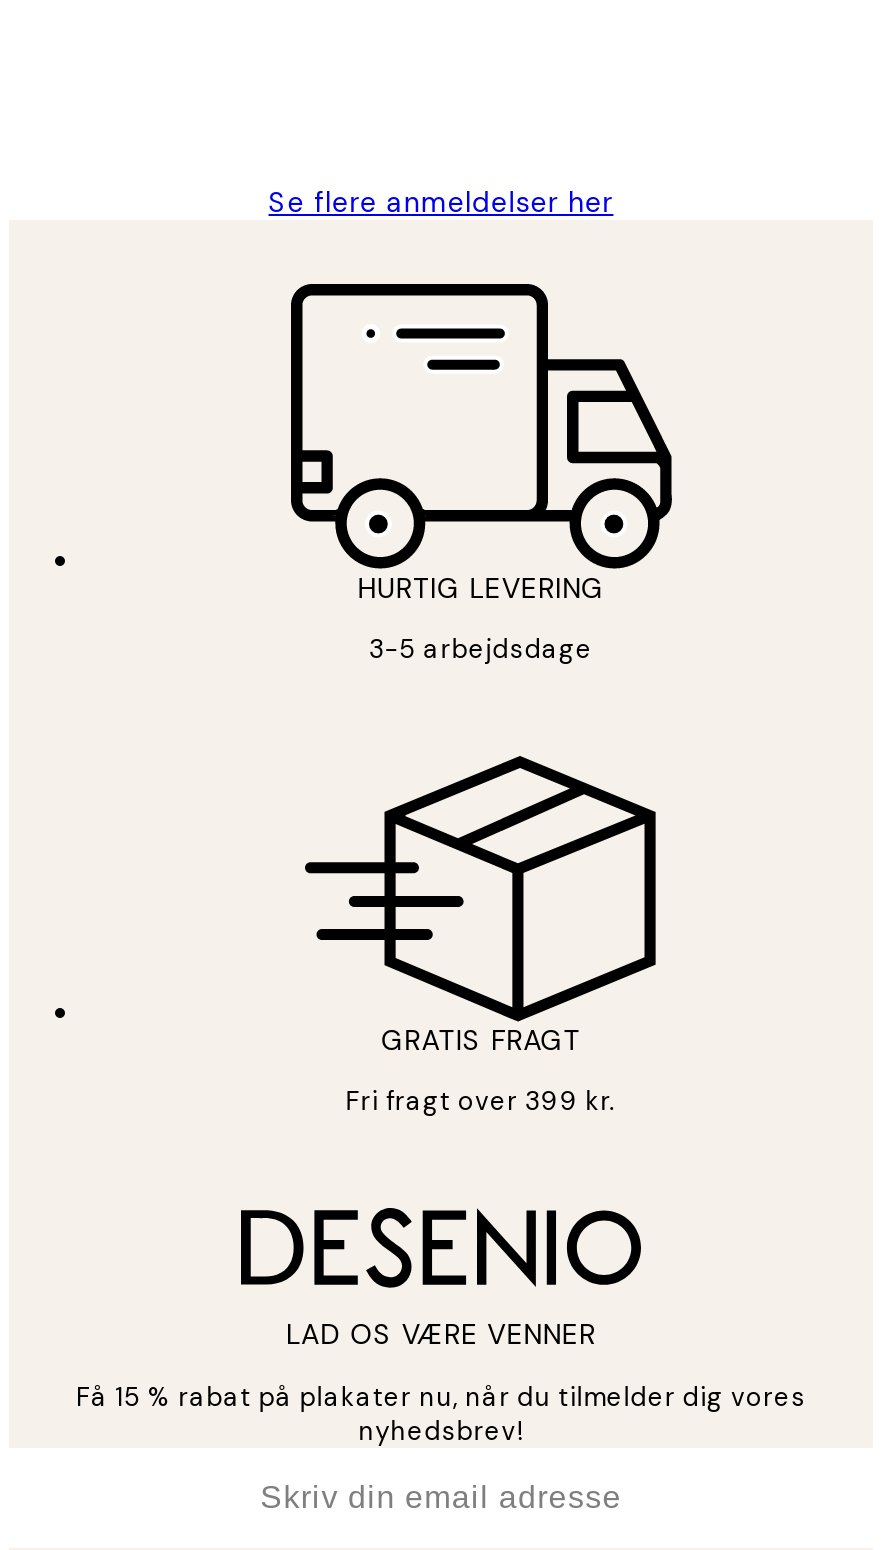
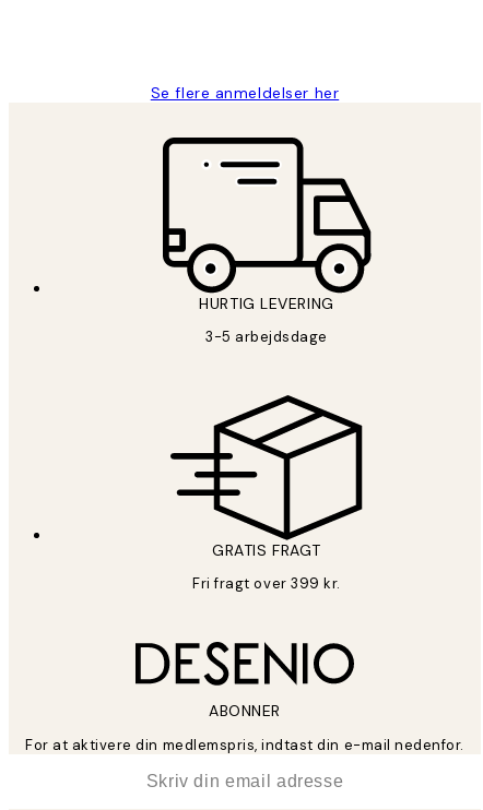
[286,1317,596,1353] LAD OS VÆRE VENNER -> [209,701,281,721] ABONNER
[76,1381,806,1449] Få 15 % rabat på plakater nu, når du tilmelder dig vores | nyhedsbrev! -> [25,736,464,755] For at aktivere din medlemspris, indtast din e-mail nedenfor.

